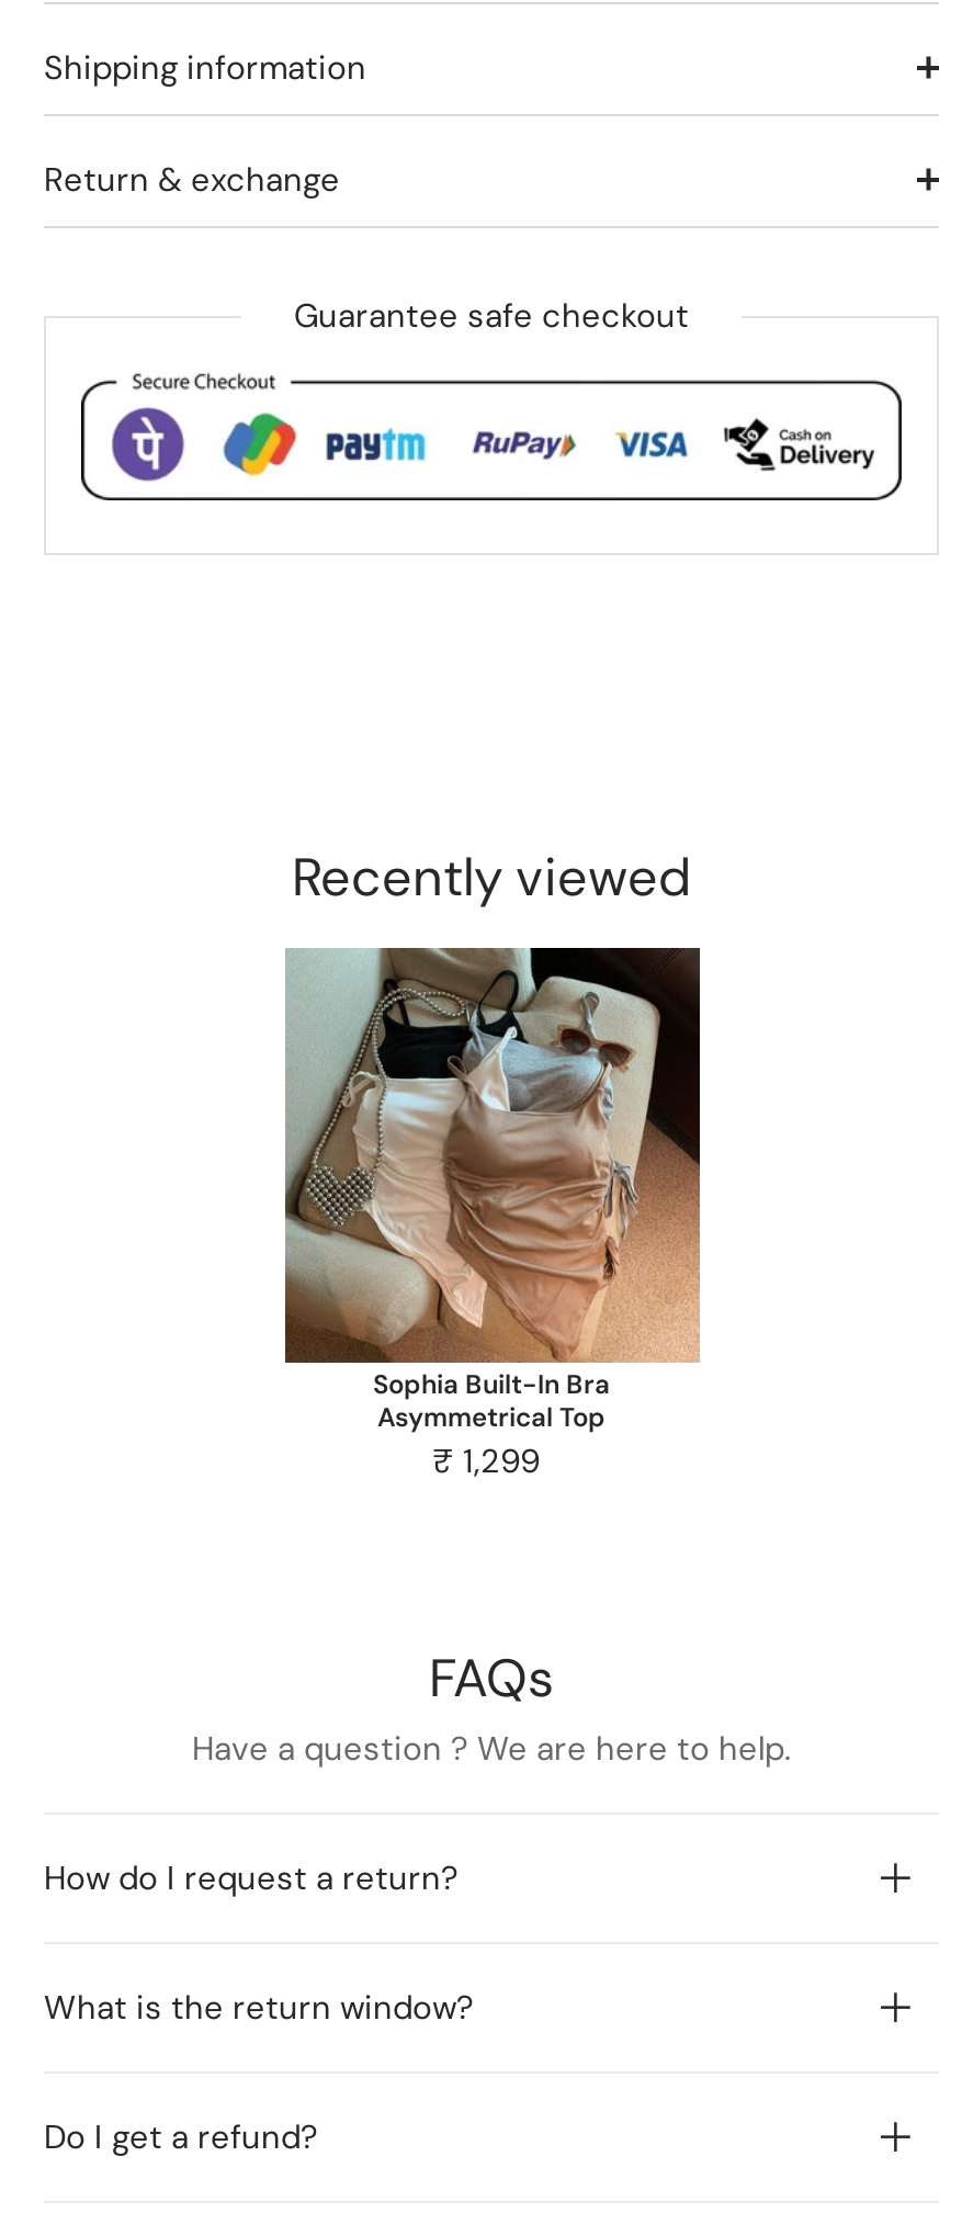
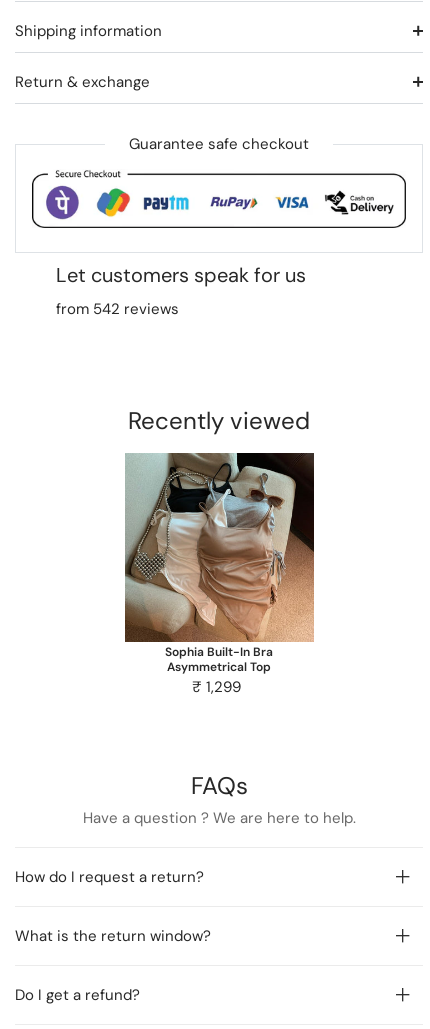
none -> [55,262,305,319] Let customers speak for us | from 542 reviews

